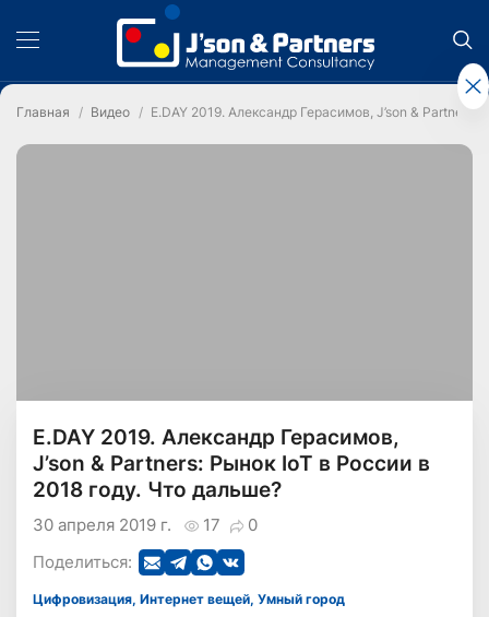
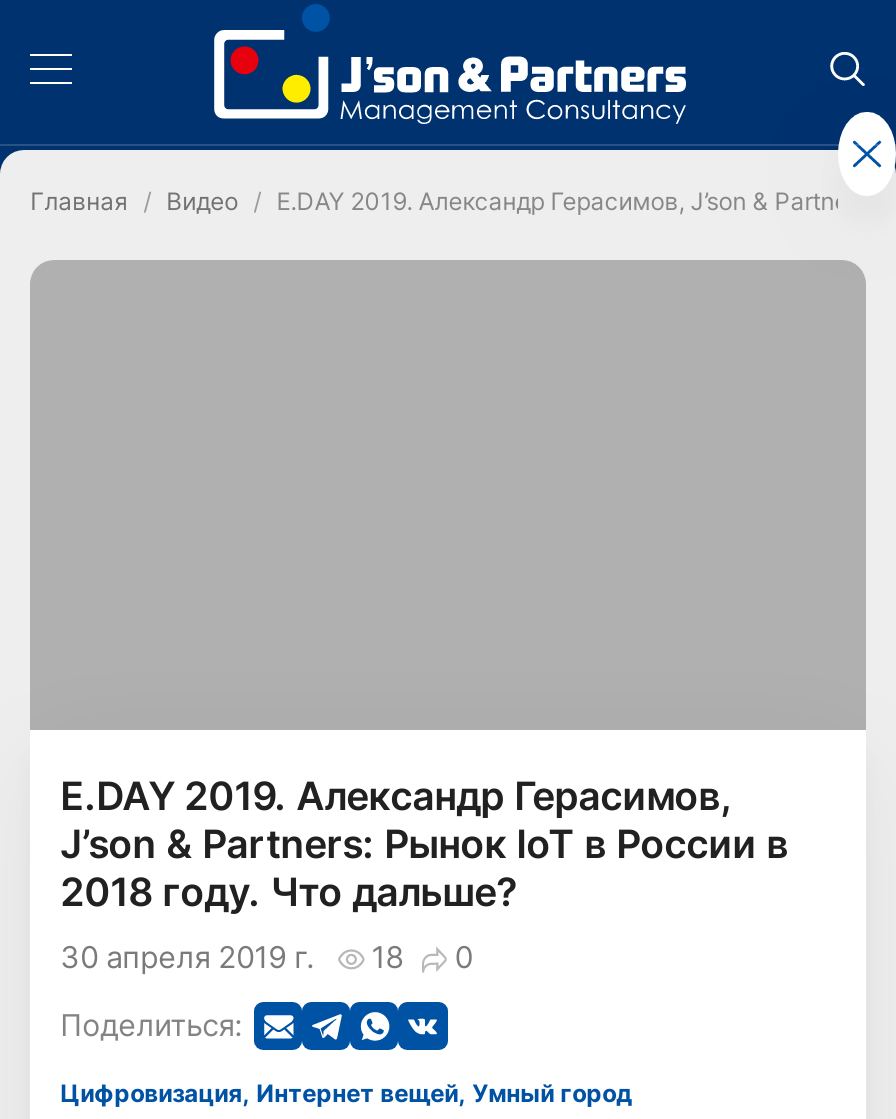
[33,514,258,535] 30 апреля 2019 г. 17 0 -> [60,937,473,975] 30 апреля 2019 г. 18 0

